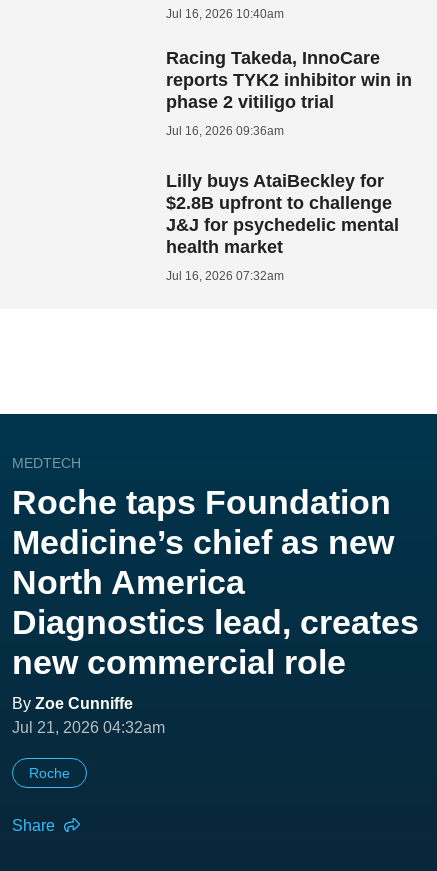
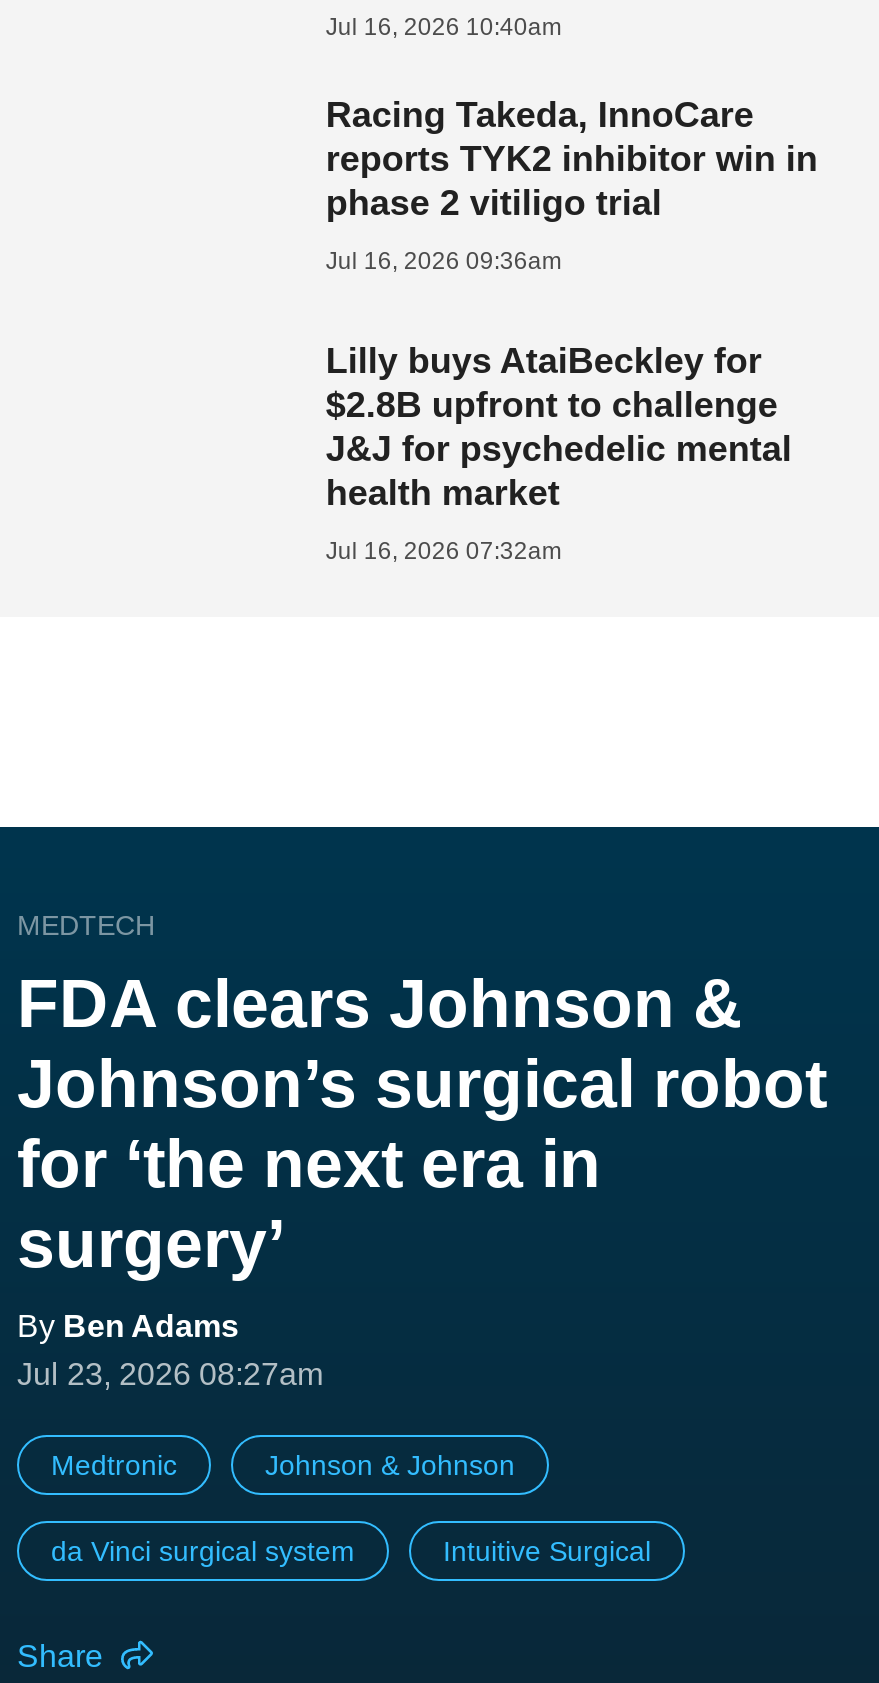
[12,483,419,781] Roche taps Foundation | Medicine’s chief as new | North America | Diagnostics lead, creates | new commercial role | By Zoe Cunniffe | Jul 21, 2026 04:32am | Roche -> [17,964,827,1566] FDA clears Johnson & | Johnson’s surgical robot | for ‘the next era in | surgery’ | By Ben Adams | Jul 23, 2026 08:27am | Medtronic | Johnson & Johnson | da Vinci surgical system | Intuitive Surgical

